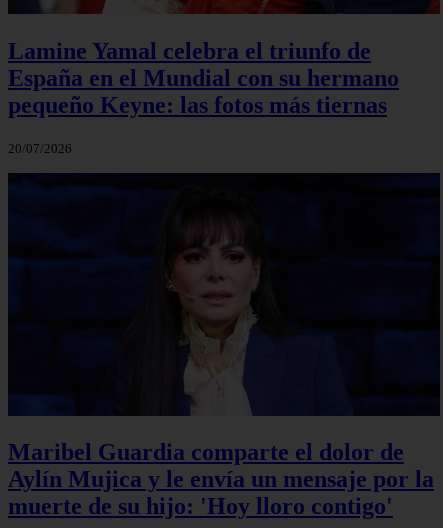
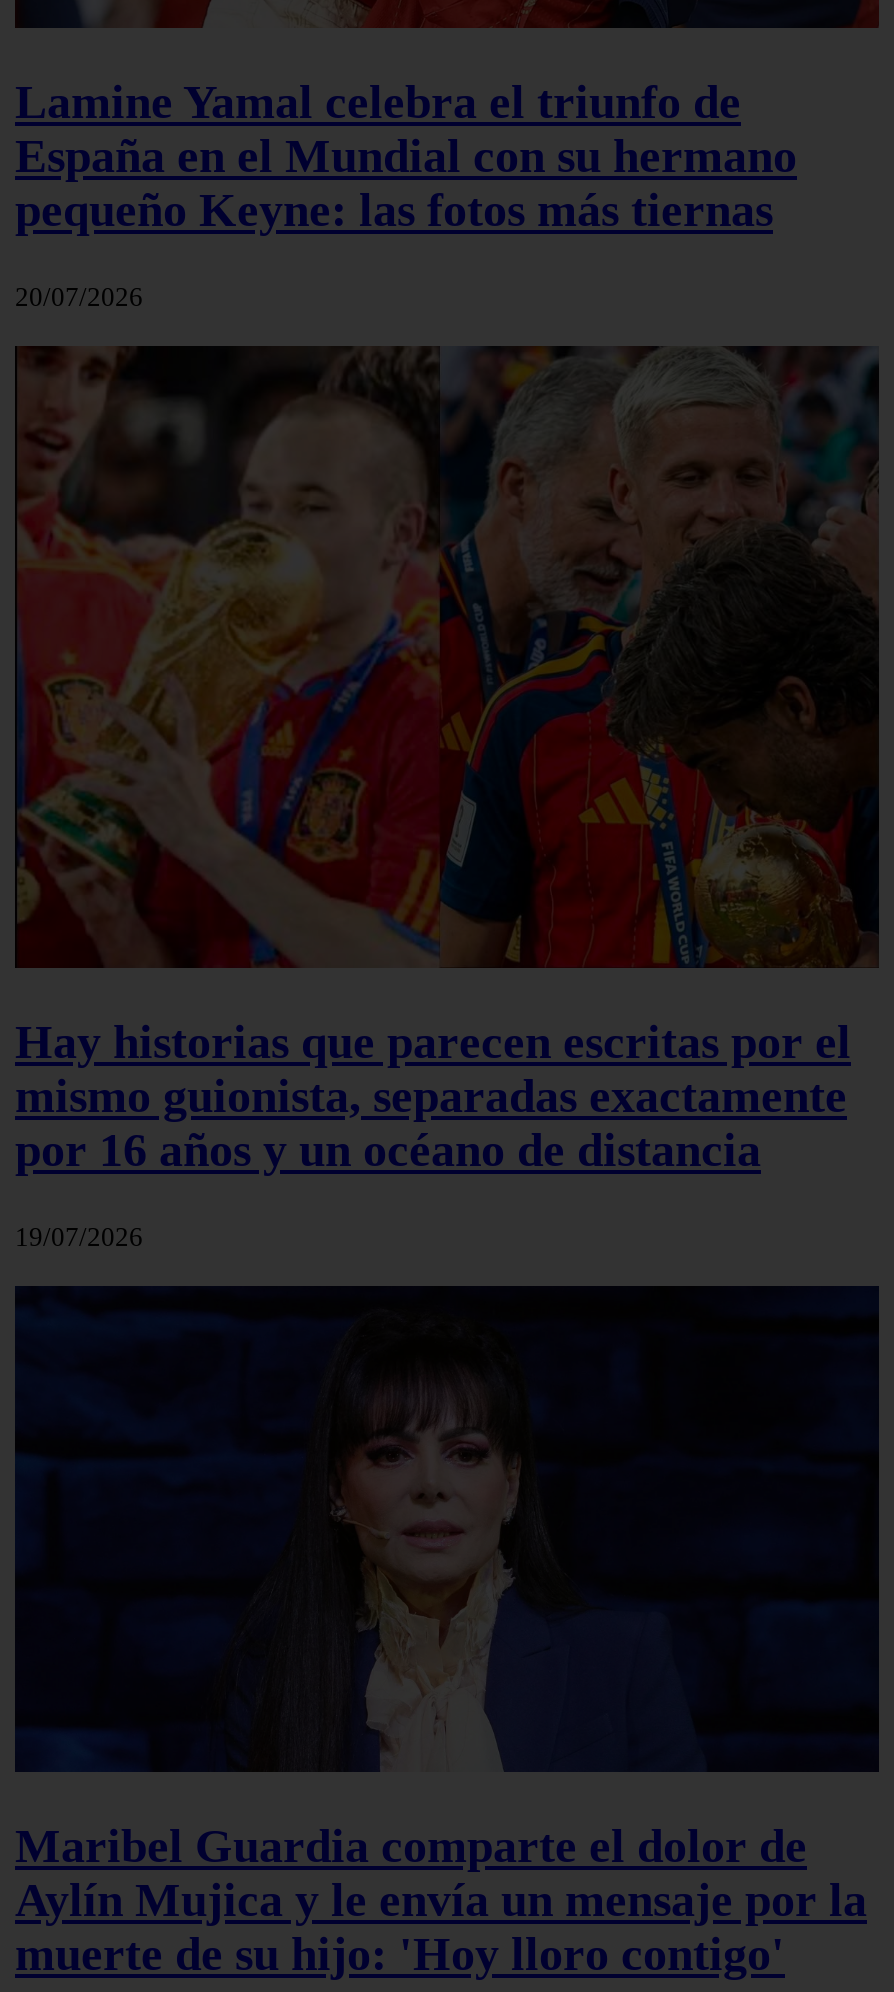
none -> [15,346,881,1252] [image] | Hay historias que parecen escritas por el | mismo guionista, separadas exactamente | por 16 años y un océano de distancia | 19/07/2026

